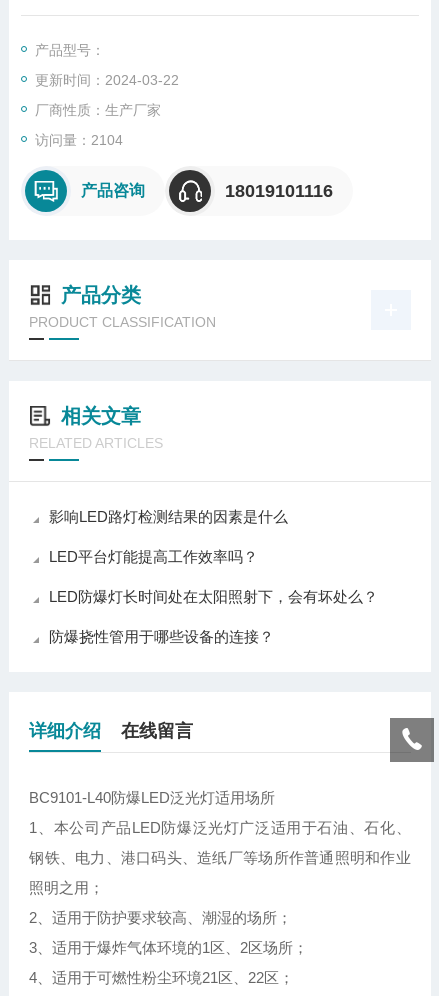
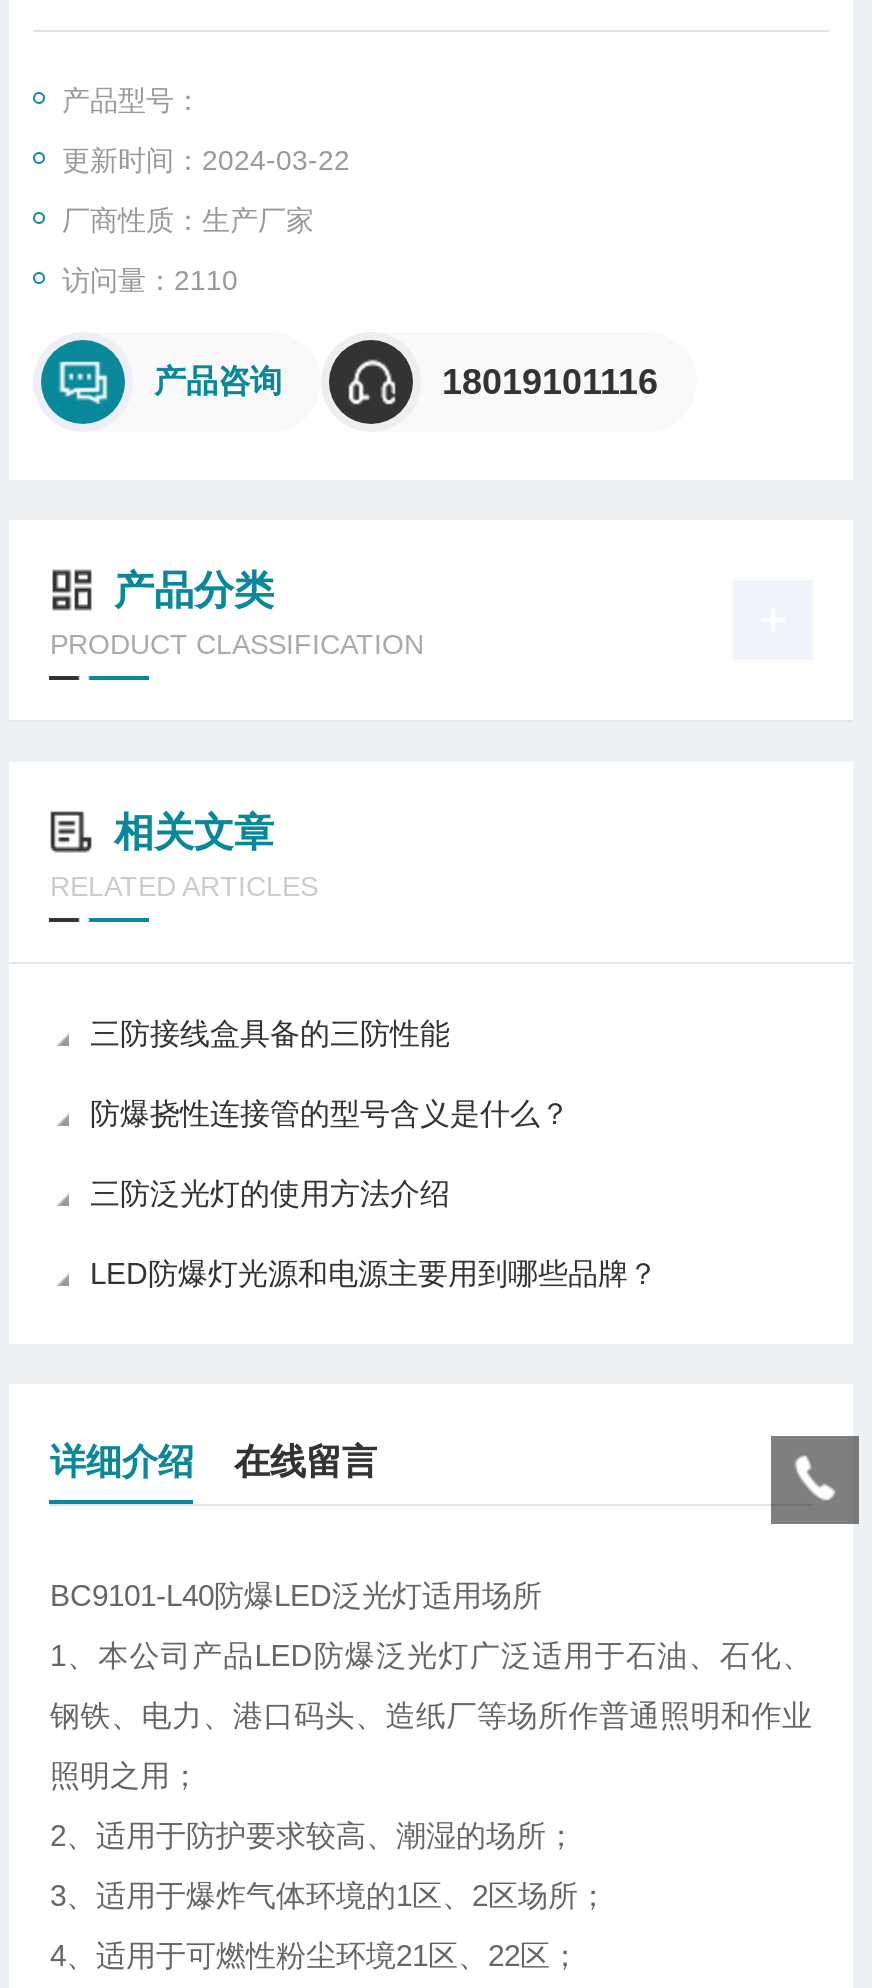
[35,132,123,148] 访问量：2104 -> [62,264,238,296] 访问量：2110
[49,508,288,525] 影响LED路灯检测结果的因素是什么 -> [90,1016,450,1050] 三防接线盒具备的三防性能
[49,548,258,565] LED平台灯能提高工作效率吗？ -> [90,1096,570,1130] 防爆挠性连接管的型号含义是什么？
[49,588,378,605] LED防爆灯长时间处在太阳照射下，会有坏处么？ -> [90,1176,450,1210] 三防泛光灯的使用方法介绍
[49,628,274,645] 防爆挠性管用于哪些设备的连接？ -> [90,1256,658,1290] LED防爆灯光源和电源主要用到哪些品牌？

